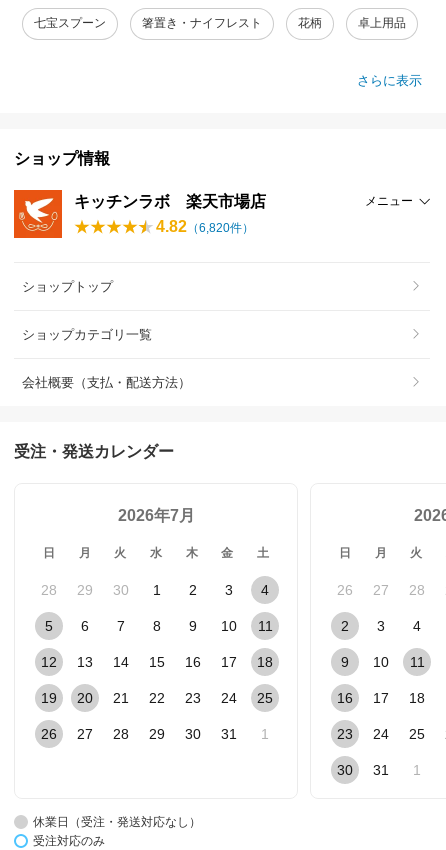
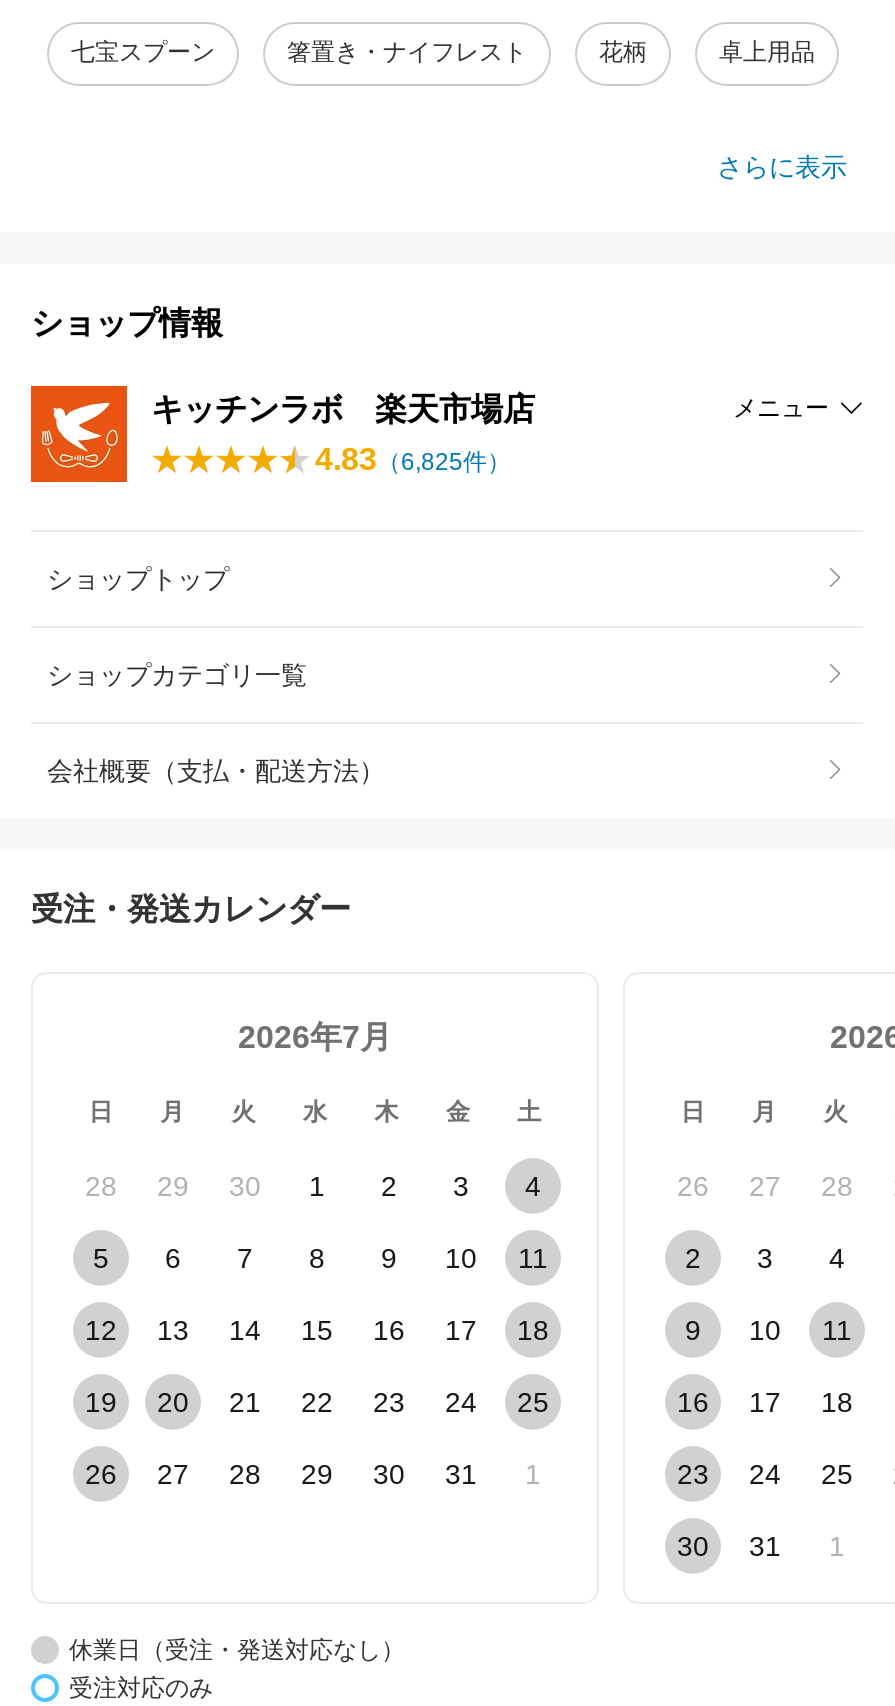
[156,218,254,235] 4.82（6,820件） -> [315,442,511,476] 4.83（6,825件）

